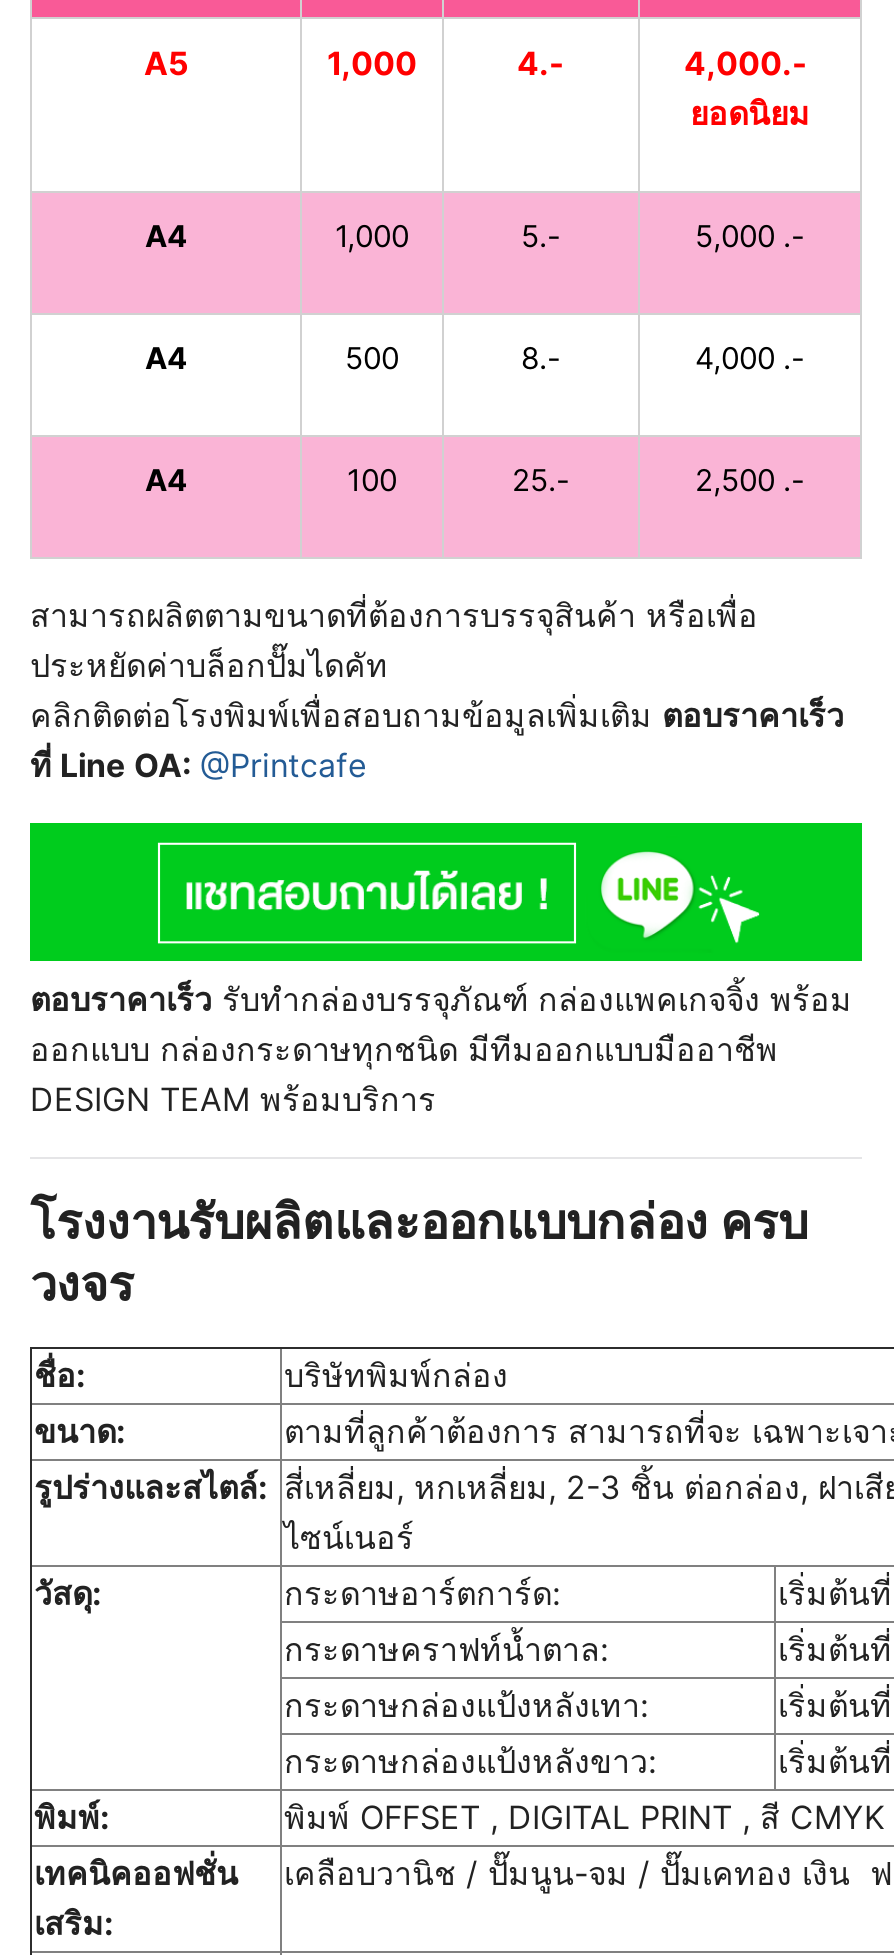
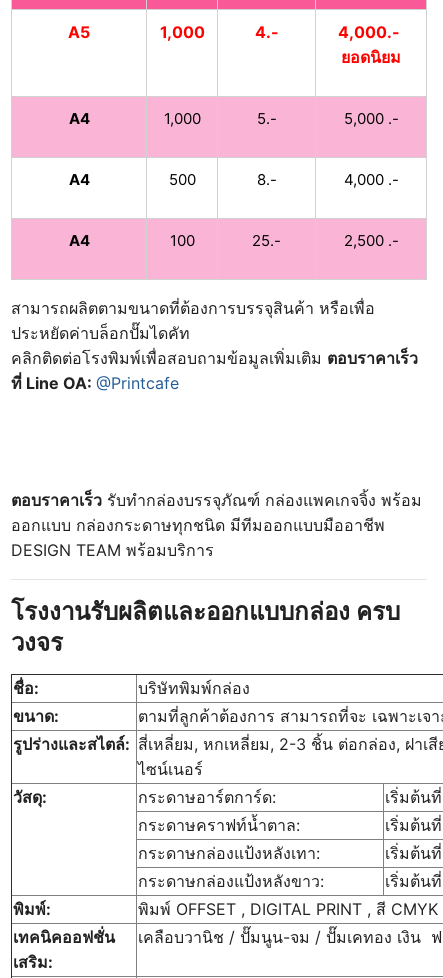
[28,821,864,963] [image] -> none

